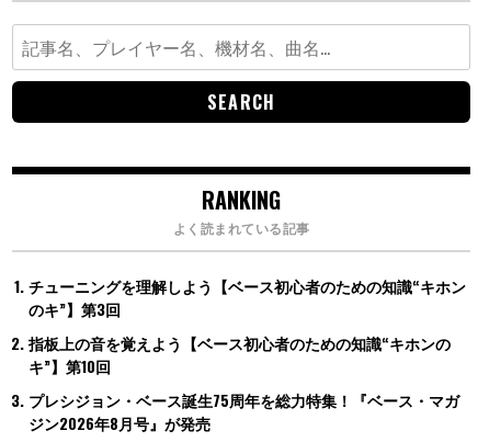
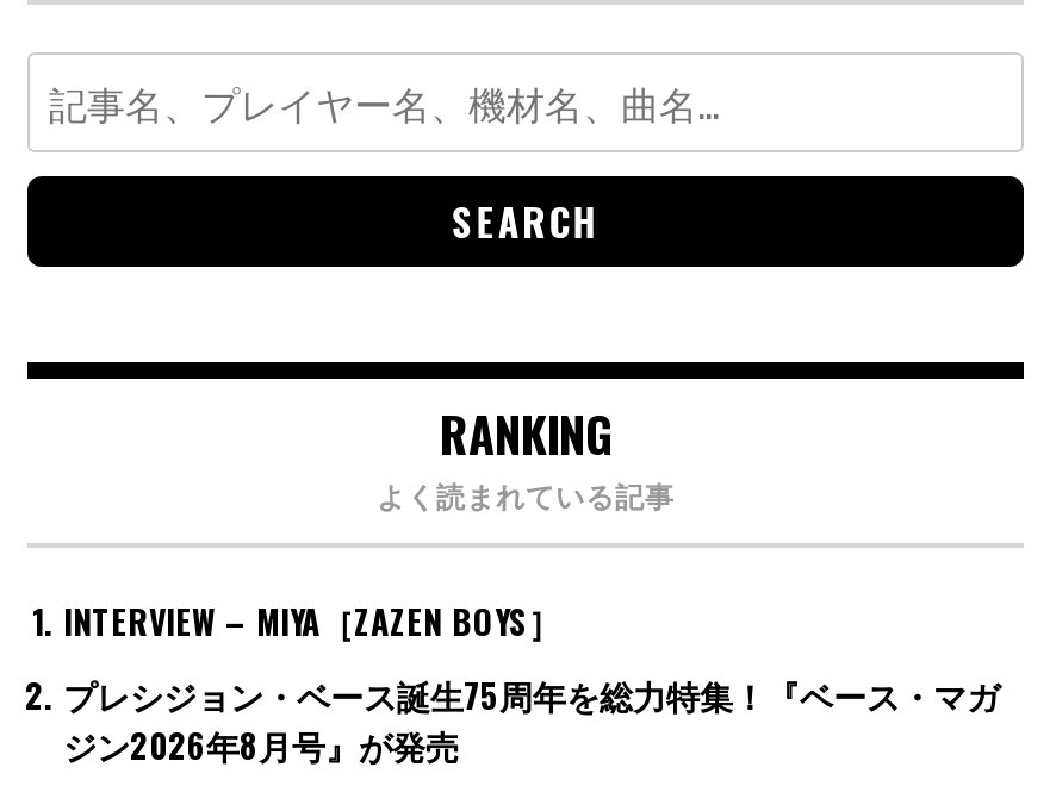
[29,275,466,378] チューニングを理解しよう【ベース初心者のための知識“キホン | のキ”】第3回 | 指板上の音を覚えよう【ベース初心者のための知識“キホンの | キ”】第10回 -> [63,597,561,647] INTERVIEW – MIYA［ZAZEN BOYS］

